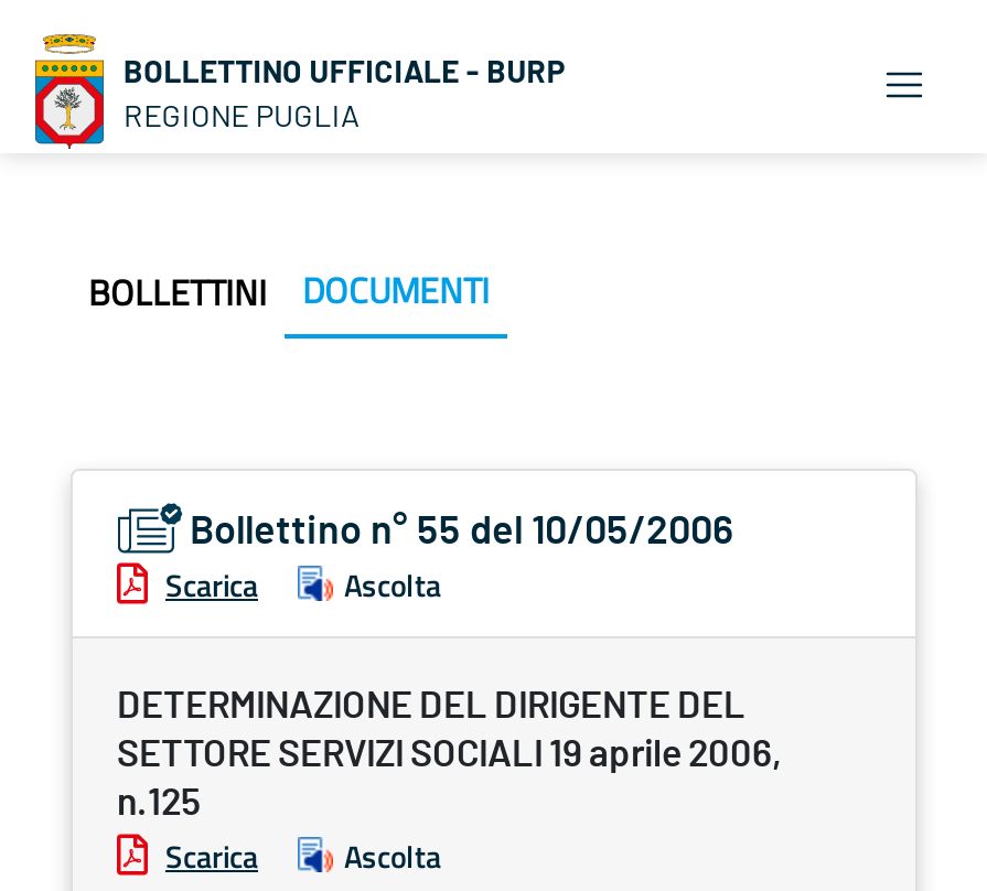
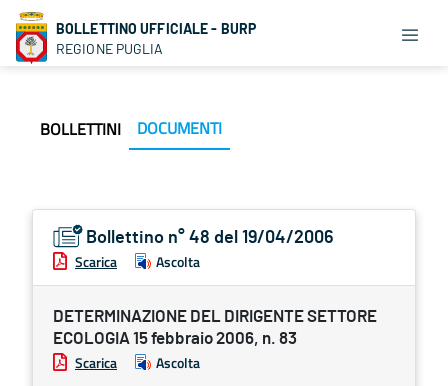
[190,513,734,552] Bollettino n° 55 del 10/05/2006 -> [86,229,334,247] Bollettino n° 48 del 19/04/2006
[117,687,783,822] DETERMINAZIONE DEL DIRIGENTE DEL | SETTORE SERVIZI SOCIALI 19 aprile 2006, | n.125 -> [53,308,377,347] DETERMINAZIONE DEL DIRIGENTE SETTORE | ECOLOGIA 15 febbraio 2006, n. 83

